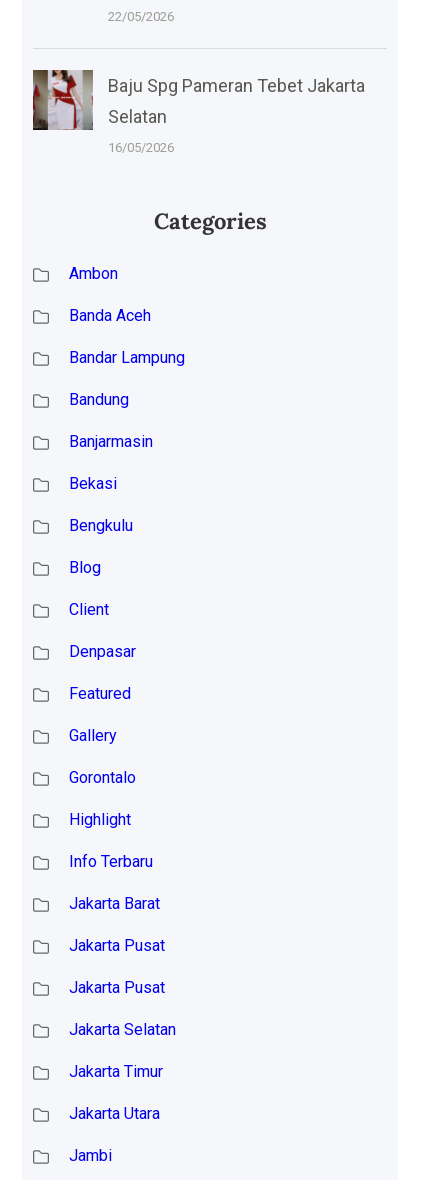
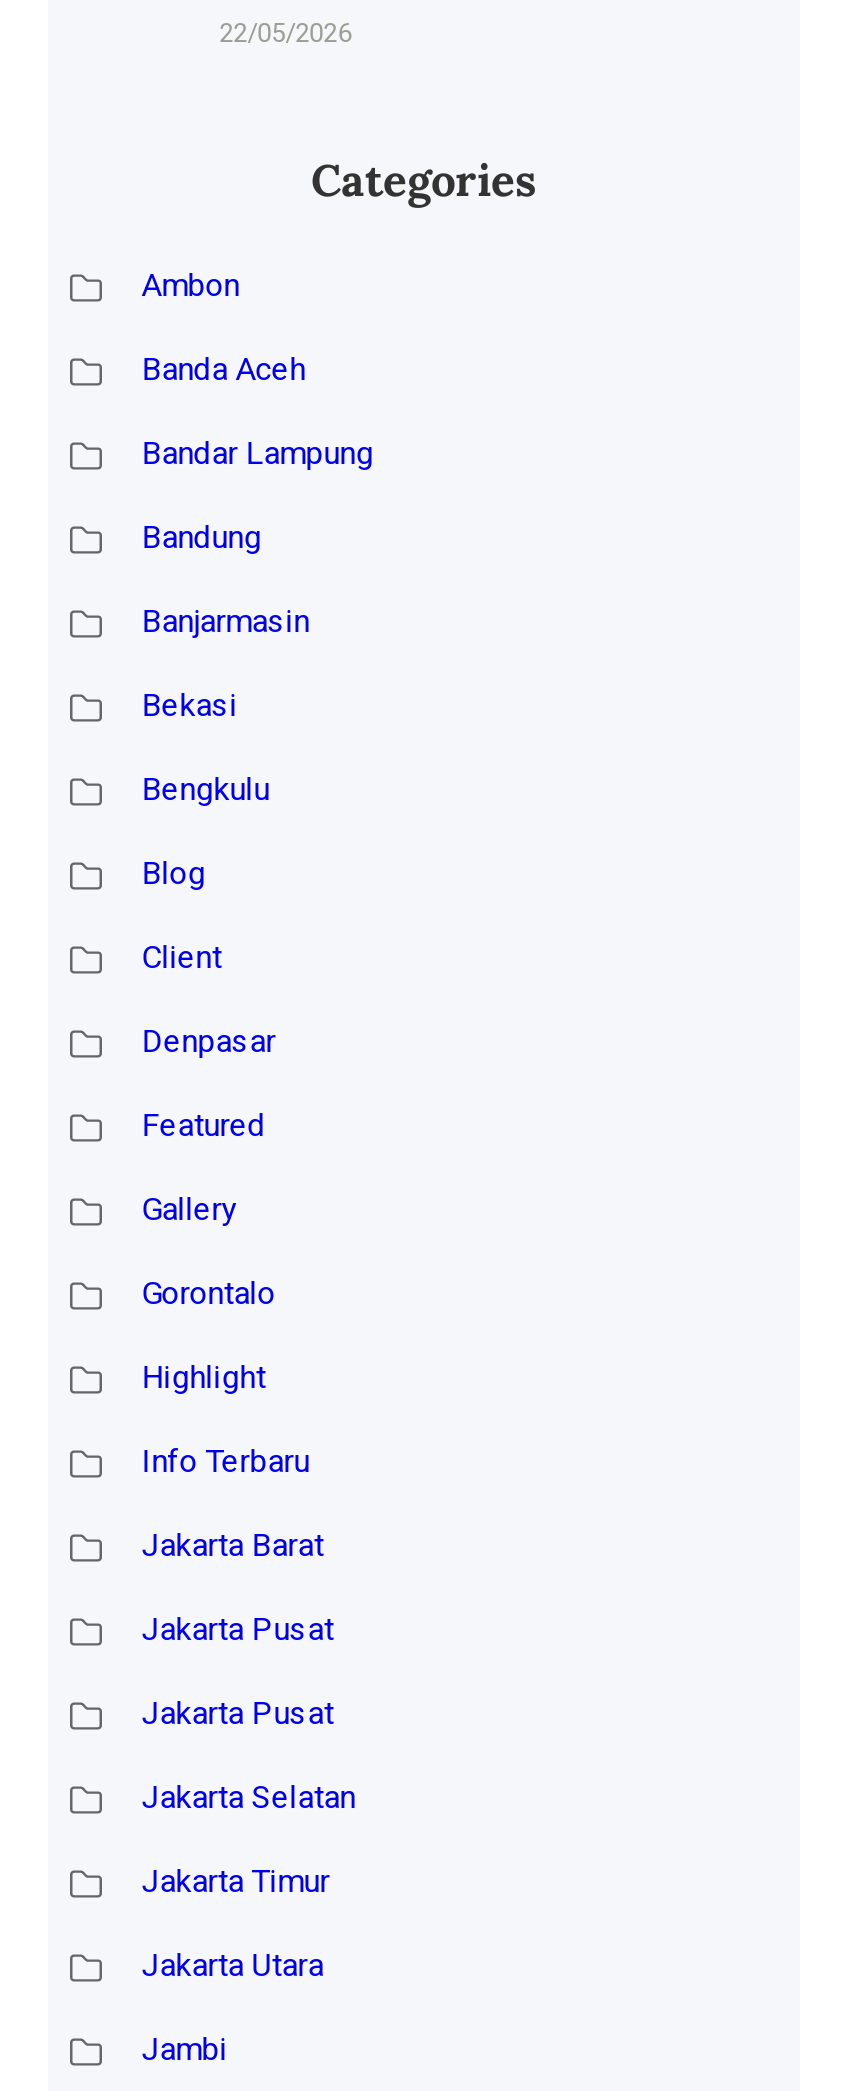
[32,69,365,155] [image] | Baju Spg Pameran Tebet Jakarta | Selatan | 16/05/2026 -> none

